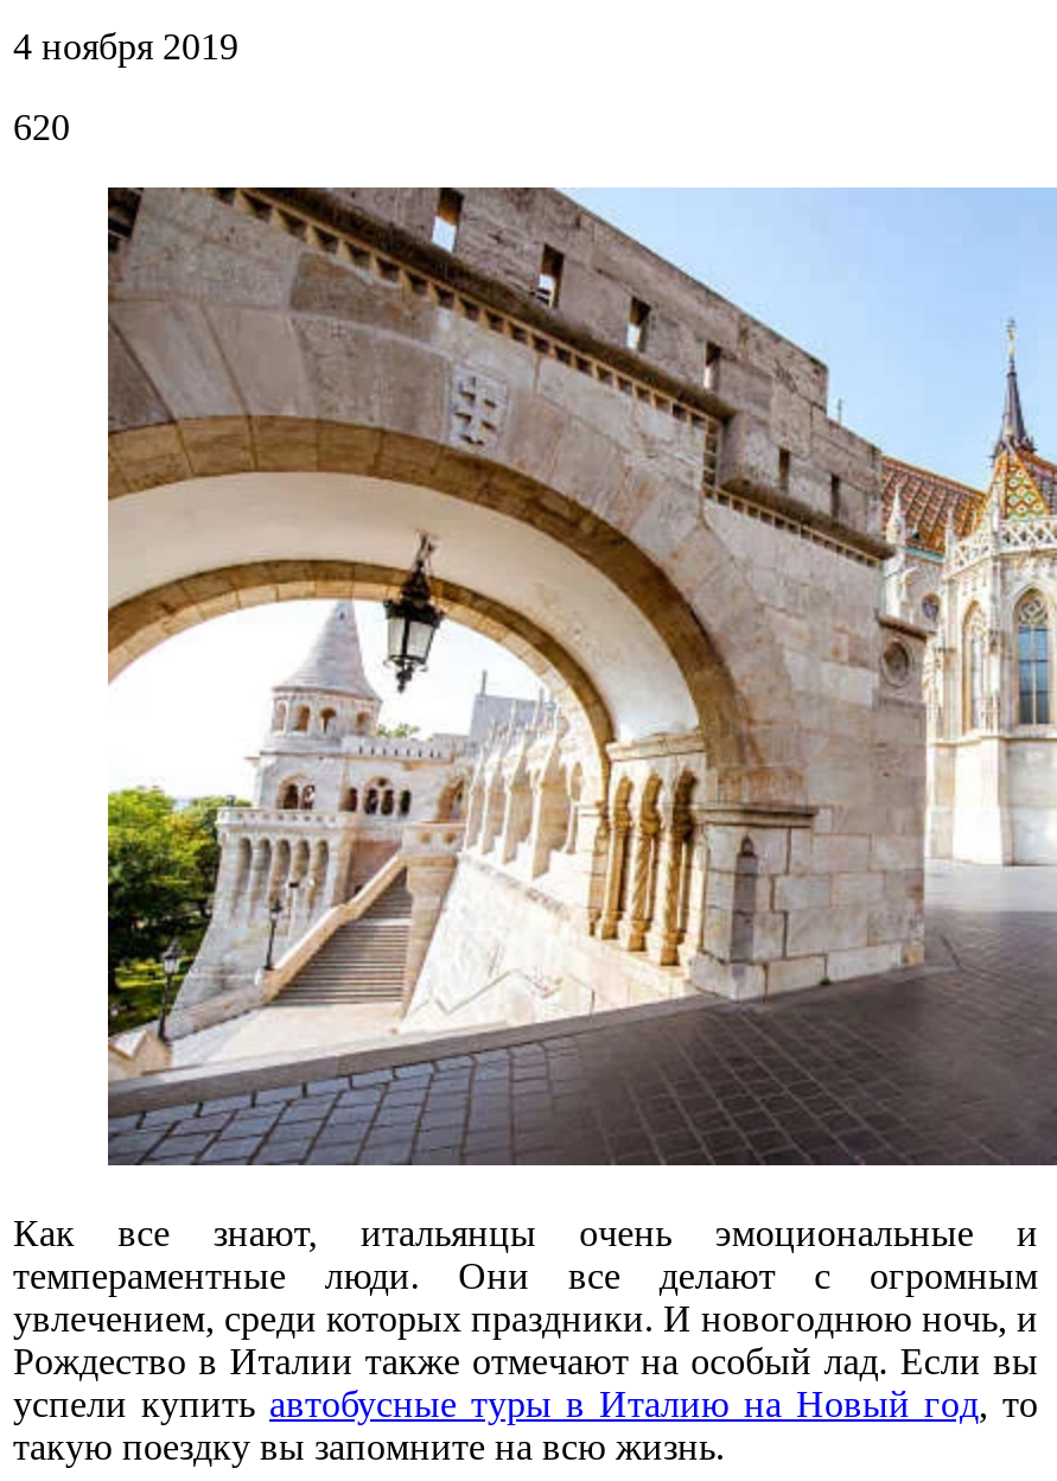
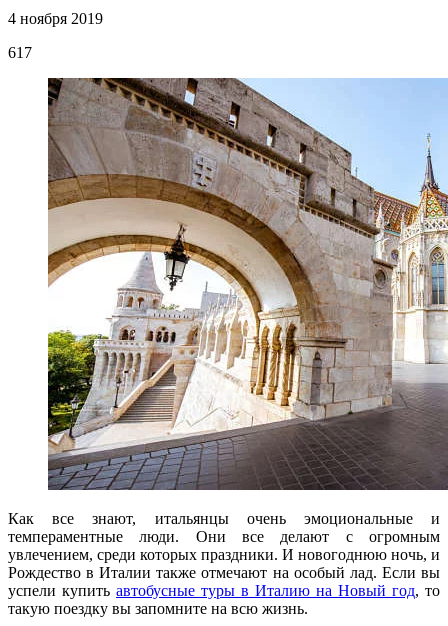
[13,106,70,147] 620 -> [8,44,32,61] 617

